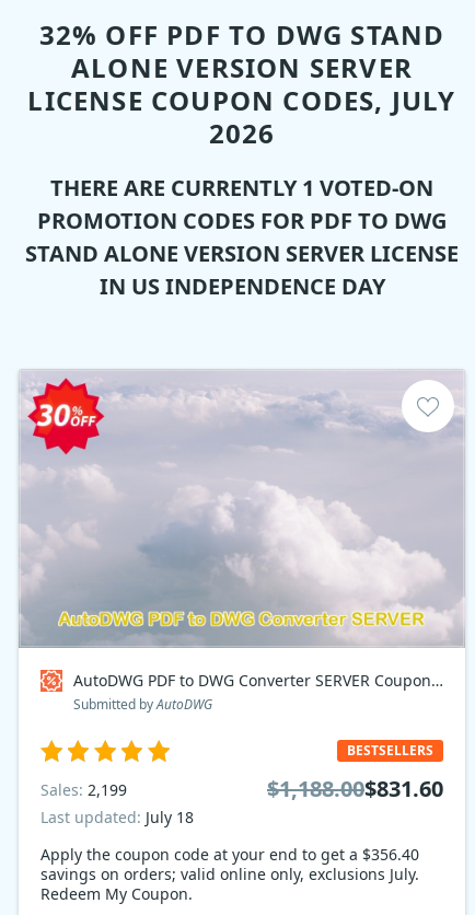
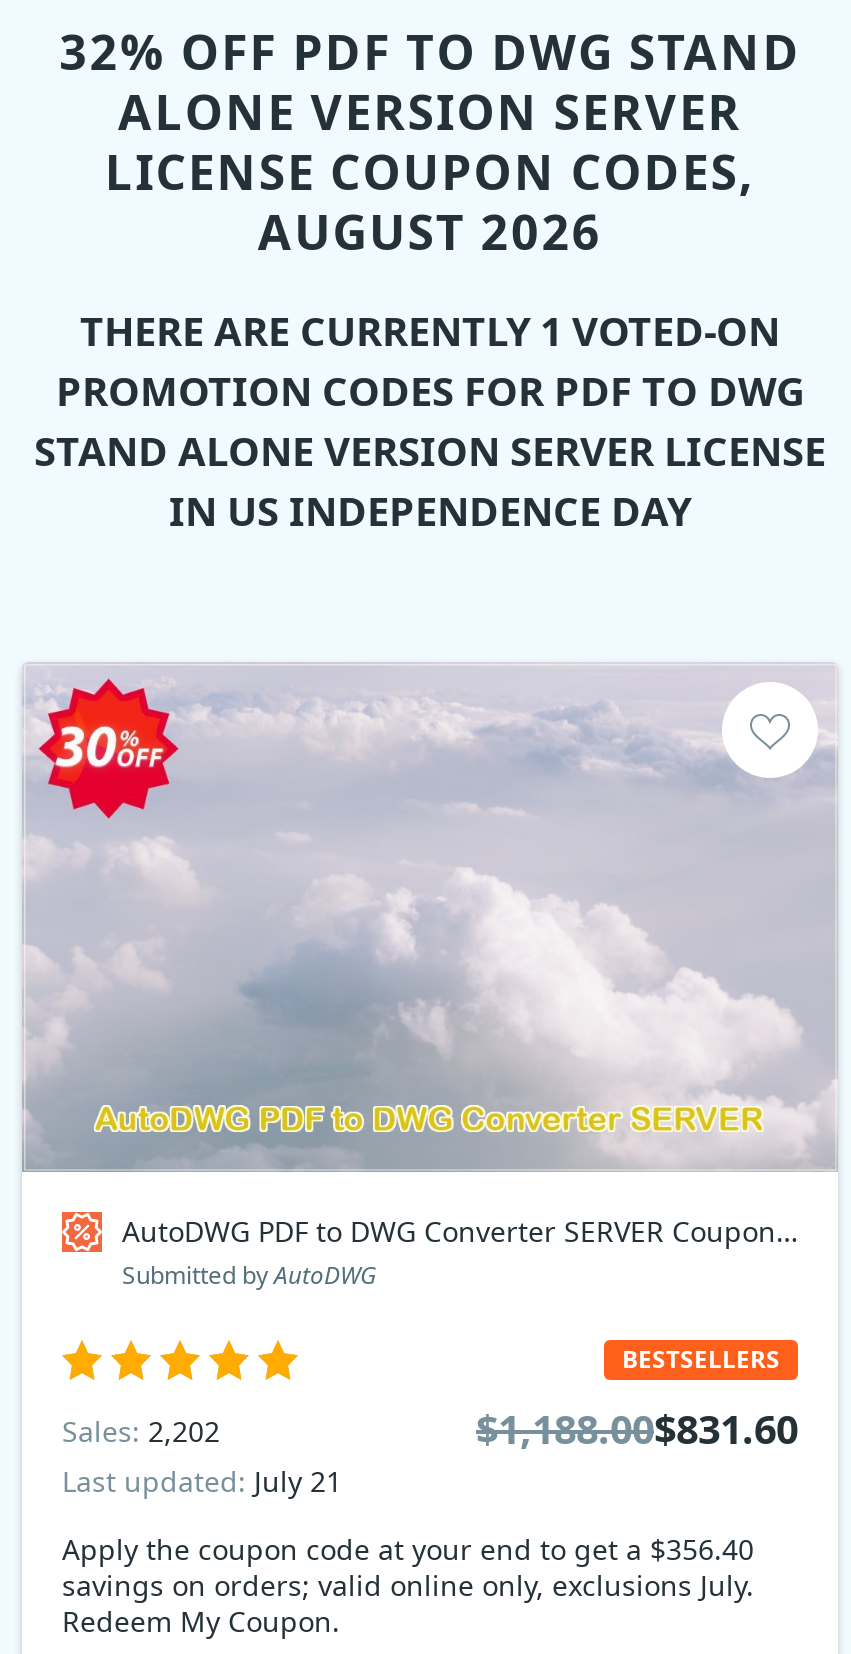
[28,82,456,151] LICENSE COUPON CODES, JULY | 2026 -> [105,138,755,264] LICENSE COUPON CODES, | AUGUST 2026
[40,779,127,800] Sales: 2,199 -> [62,1411,220,1449] Sales: 2,202
[40,807,194,827] Last updated: July 18 -> [62,1462,342,1500] Last updated: July 21

